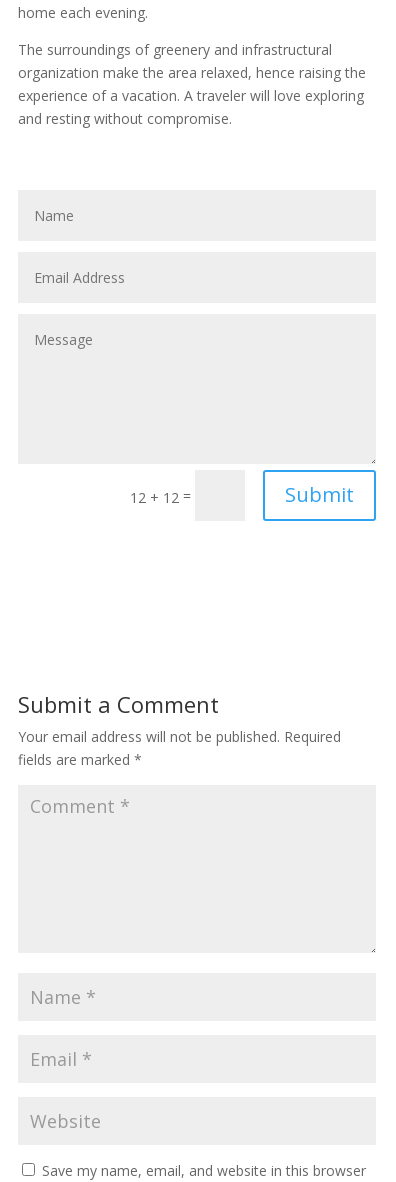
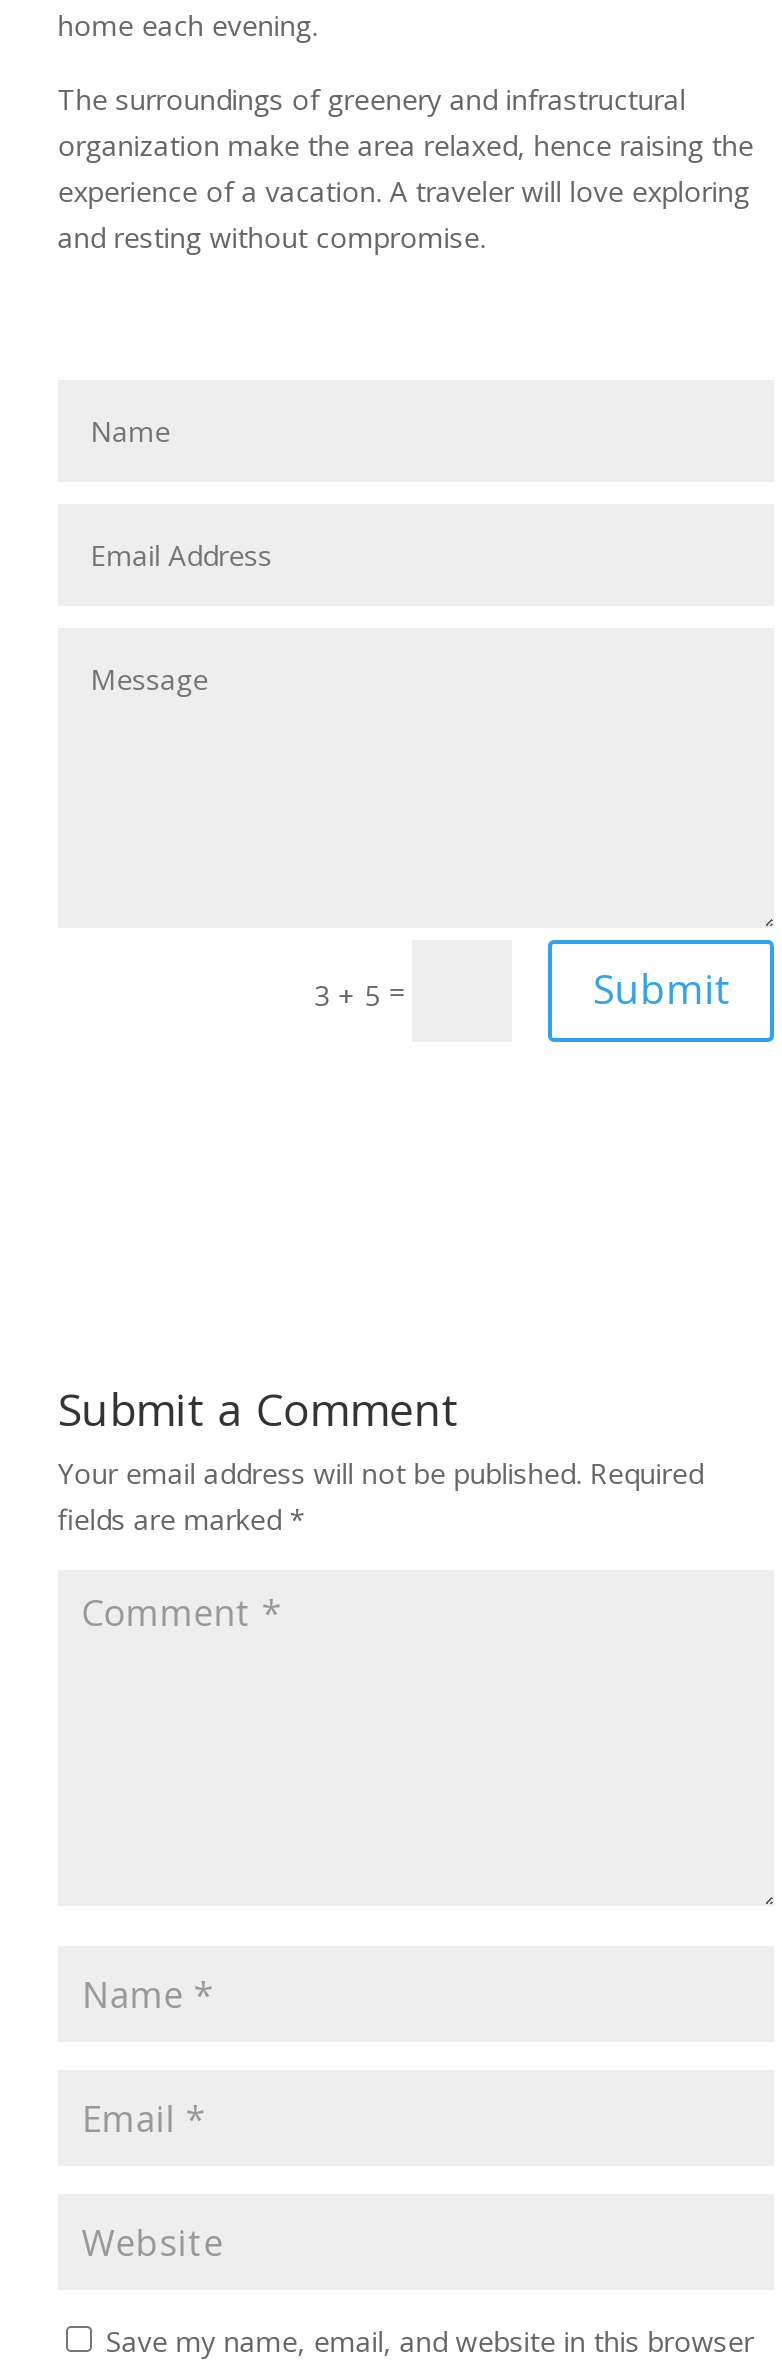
[130,486,195,506] 12 + 12 = -> [314,971,412,1013] 3 + 5 =

